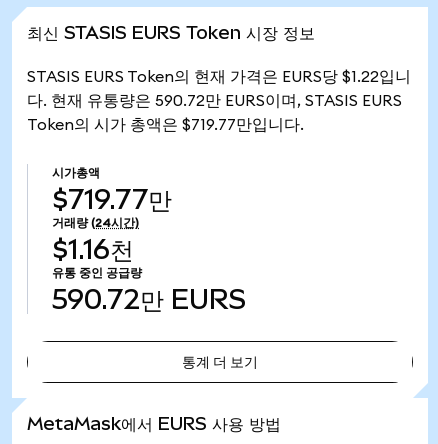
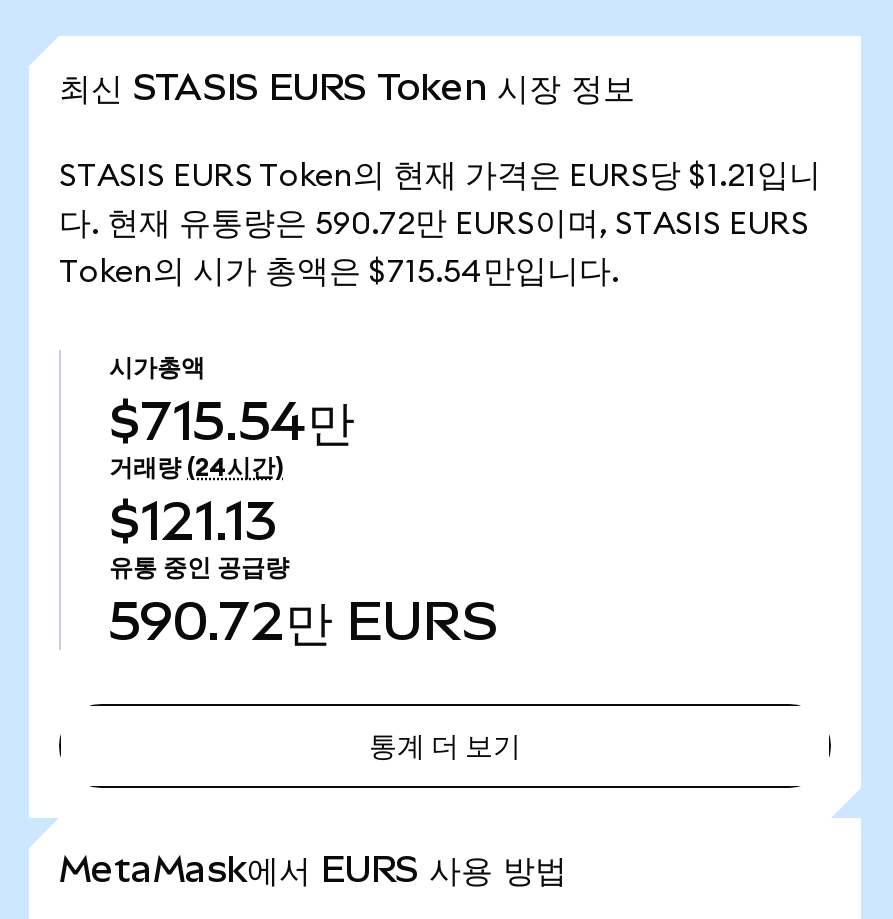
[27,69,411,85] STASIS EURS Token의 현재 가격은 EURS당 $1.22입니 -> [59,160,821,192] STASIS EURS Token의 현재 가격은 EURS당 $1.21입니
[27,117,304,133] Token의 시가 총액은 $719.77만입니다. -> [59,256,619,288] Token의 시가 총액은 $715.54만입니다.
[52,184,172,215] $719.77만 -> [109,390,355,452] $715.54만
[52,234,134,265] $1.16천 -> [109,490,275,552] $121.13

